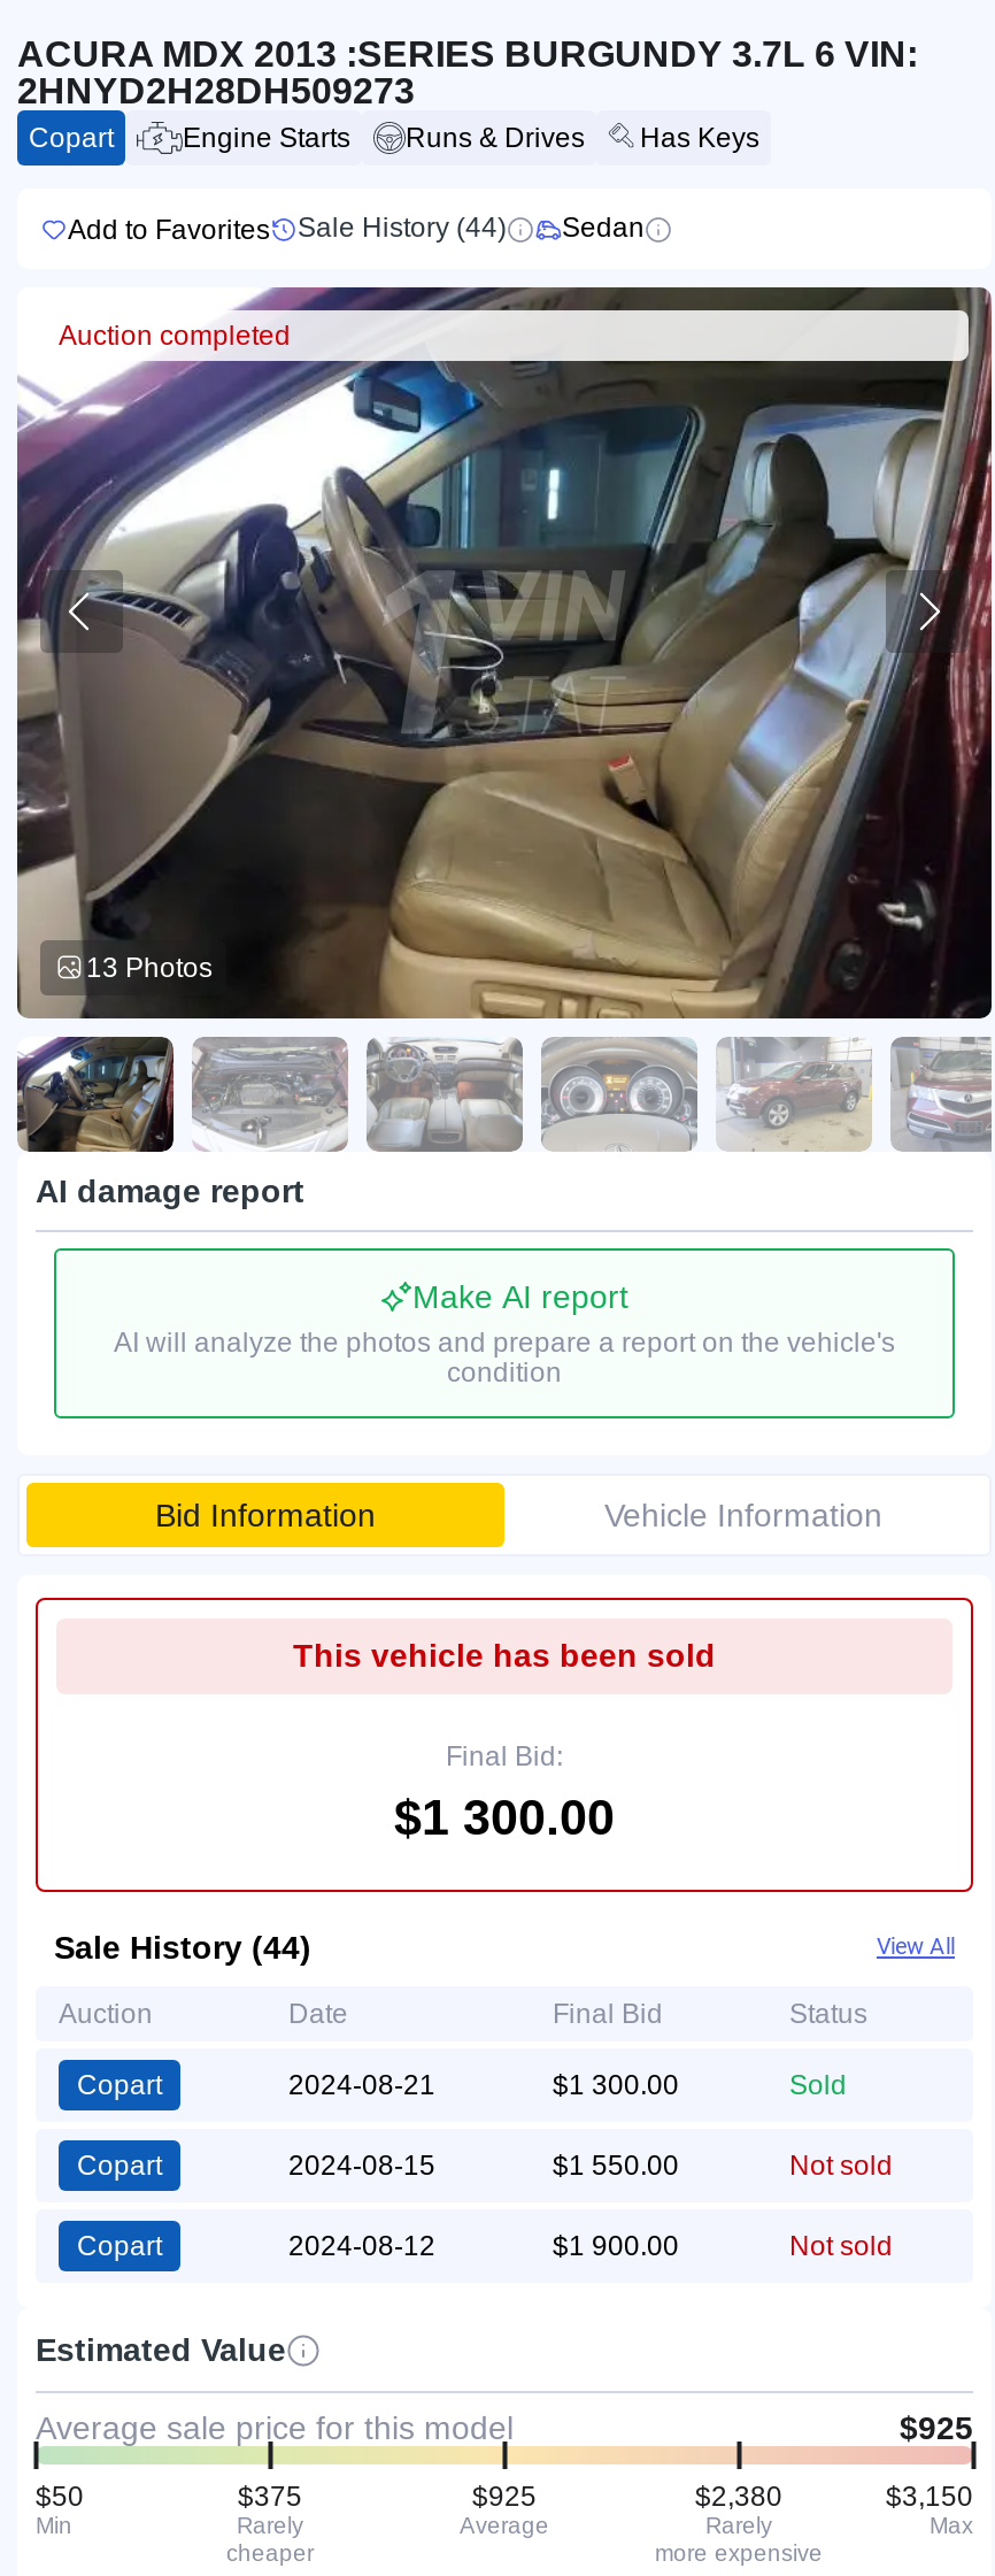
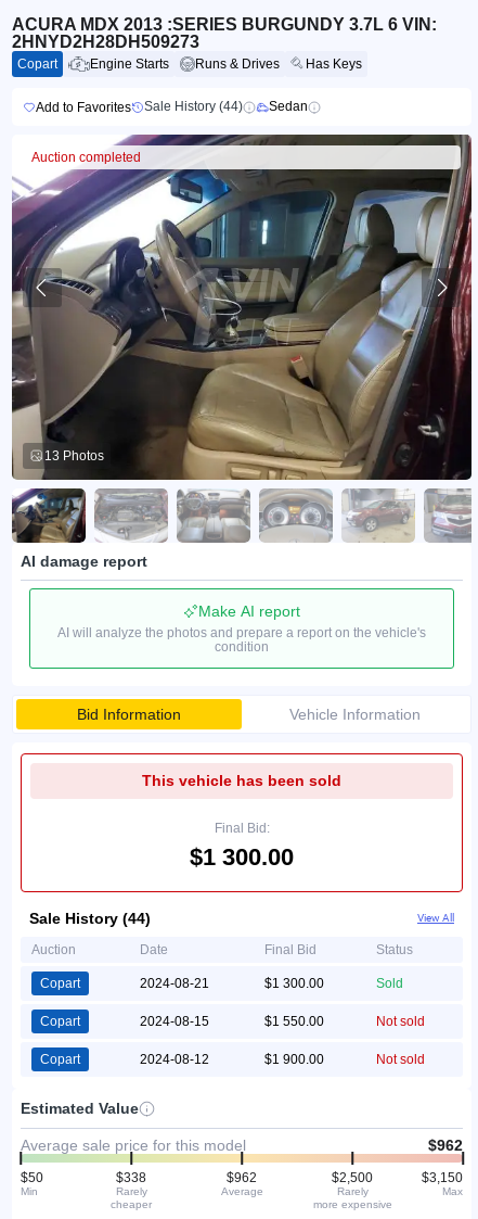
[900,2409,973,2446] $925 -> [428,1136,463,1154] $962
[238,2480,302,2512] $375 -> [116,1170,146,1185] $338
[472,2480,537,2512] $925 -> [227,1170,257,1185] $962
[695,2480,782,2512] $2,380 -> [332,1170,373,1185] $2,500

